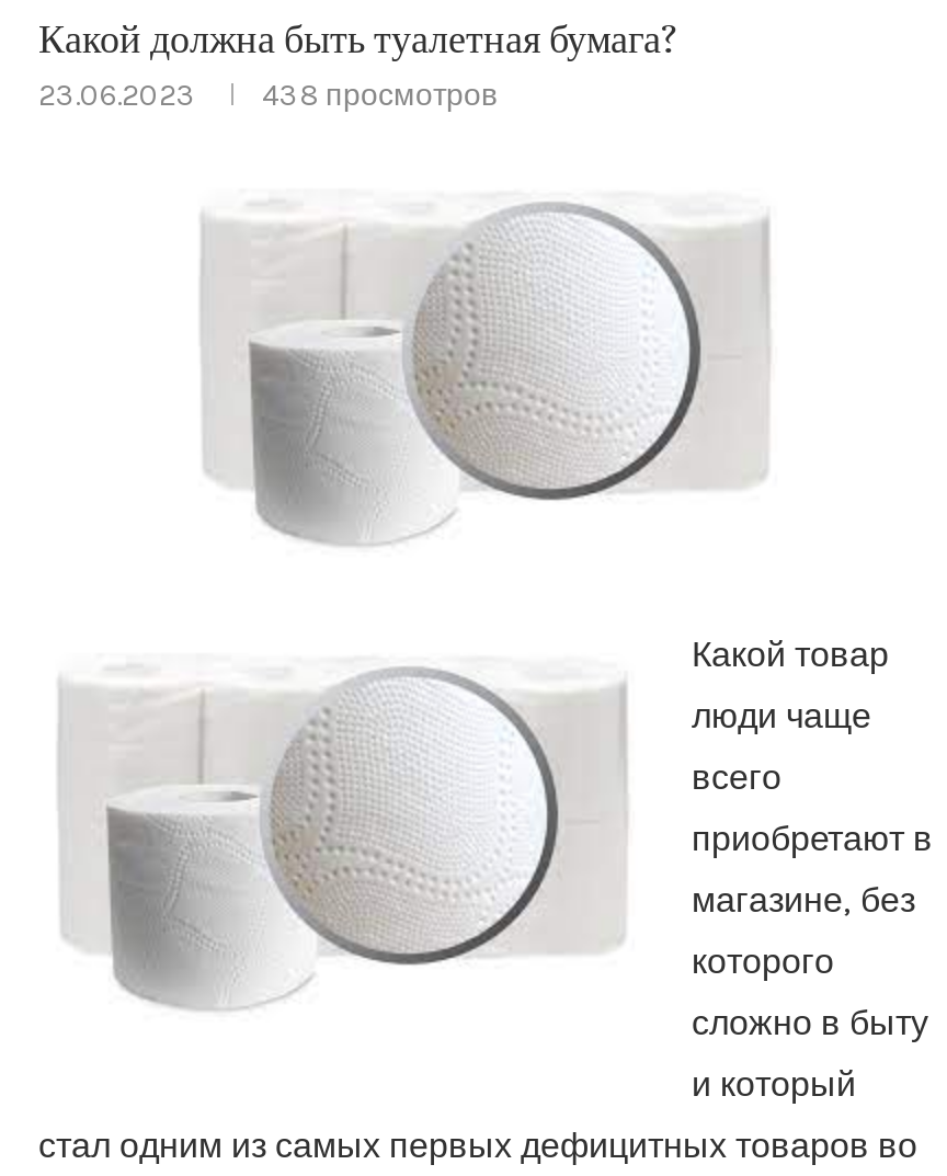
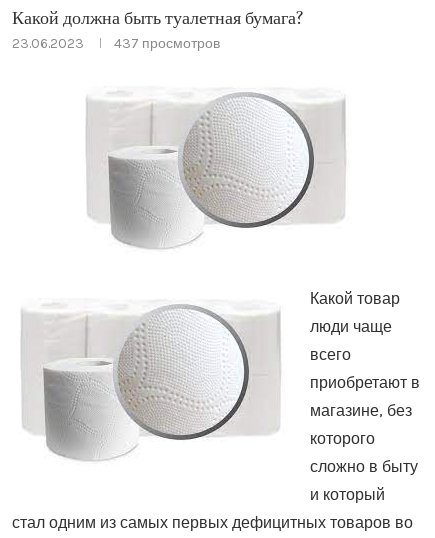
[38,77,497,114] 23.06.2023 438 просмотров -> [12,35,220,52] 23.06.2023 437 просмотров

